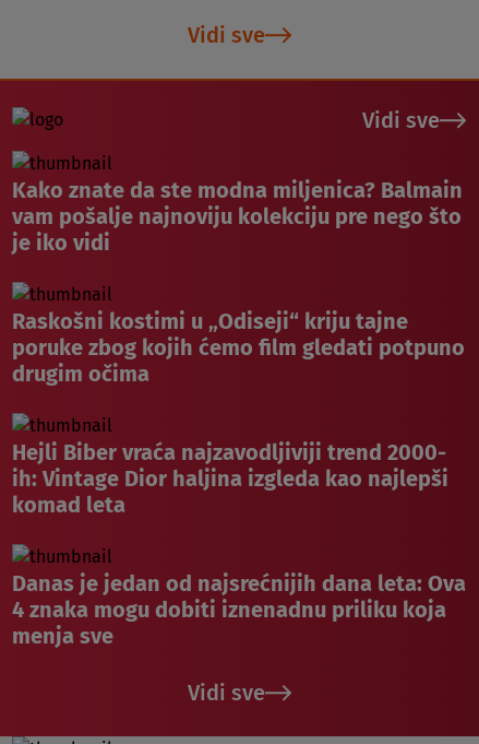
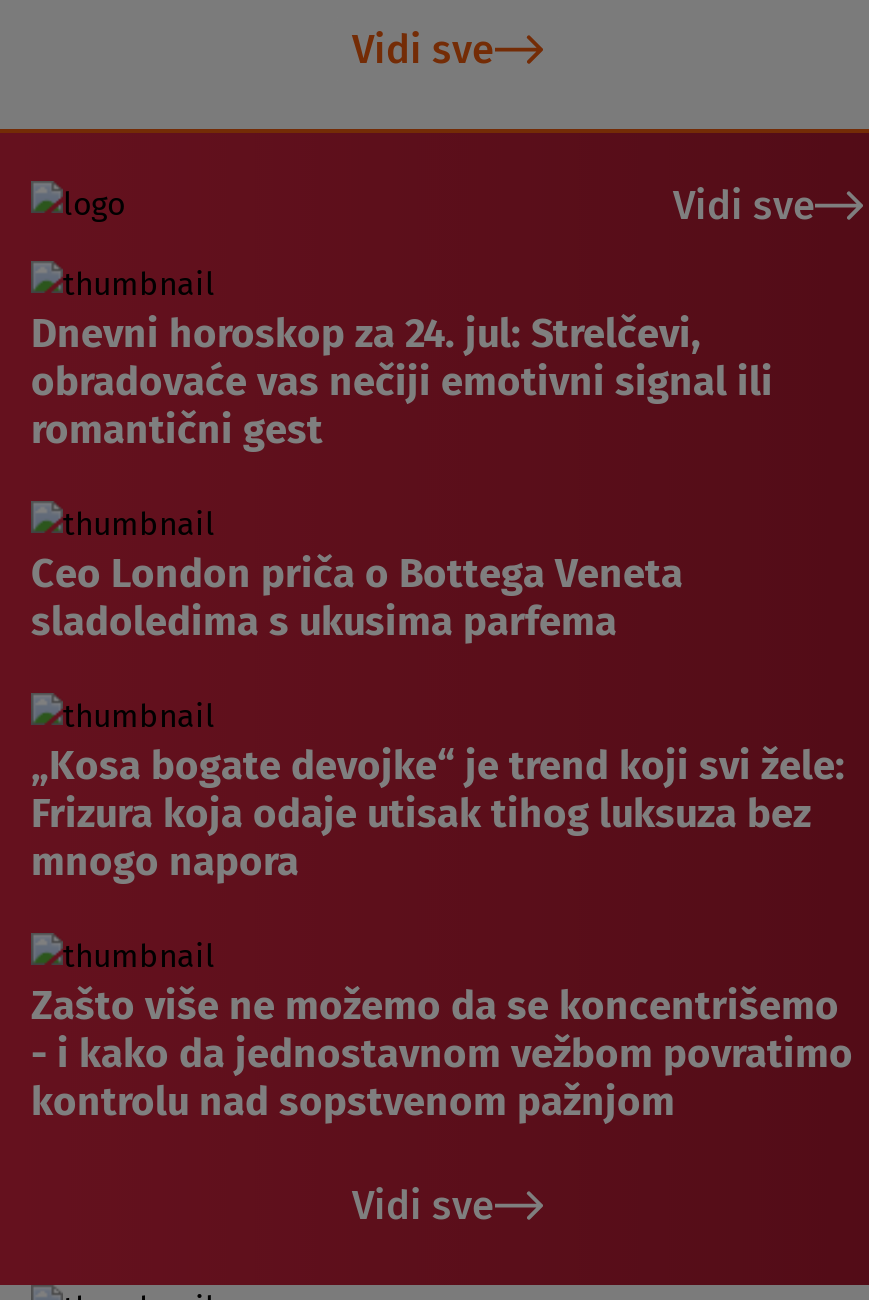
[12,177,463,256] Kako znate da ste modna miljenica? Balmain | vam pošalje najnoviju kolekciju pre nego što | je iko vidi -> [31,310,773,454] Dnevni horoskop za 24. jul: Strelčevi, | obradovaće vas nečiji emotivni signal ili | romantični gest
[12,308,465,387] Raskošni kostimi u „Odiseji“ kriju tajne | poruke zbog kojih ćemo film gledati potpuno | drugim očima -> [31,550,683,646] Ceo London priča o Bottega Veneta | sladoledima s ukusima parfema
[12,439,448,518] Hejli Biber vraća najzavodljiviji trend 2000- | ih: Vintage Dior haljina izgleda kao najlepši | komad leta -> [31,742,845,886] „Kosa bogate devojke“ je trend koji svi žele: | Frizura koja odaje utisak tihog luksuza bez | mnogo napora
[12,570,466,649] Danas je jedan od najsrećnijih dana leta: Ova | 4 znaka mogu dobiti iznenadnu priliku koja | menja sve -> [31,982,853,1126] Zašto više ne možemo da se koncentrišemo | - i kako da jednostavnom vežbom povratimo | kontrolu nad sopstvenom pažnjom

